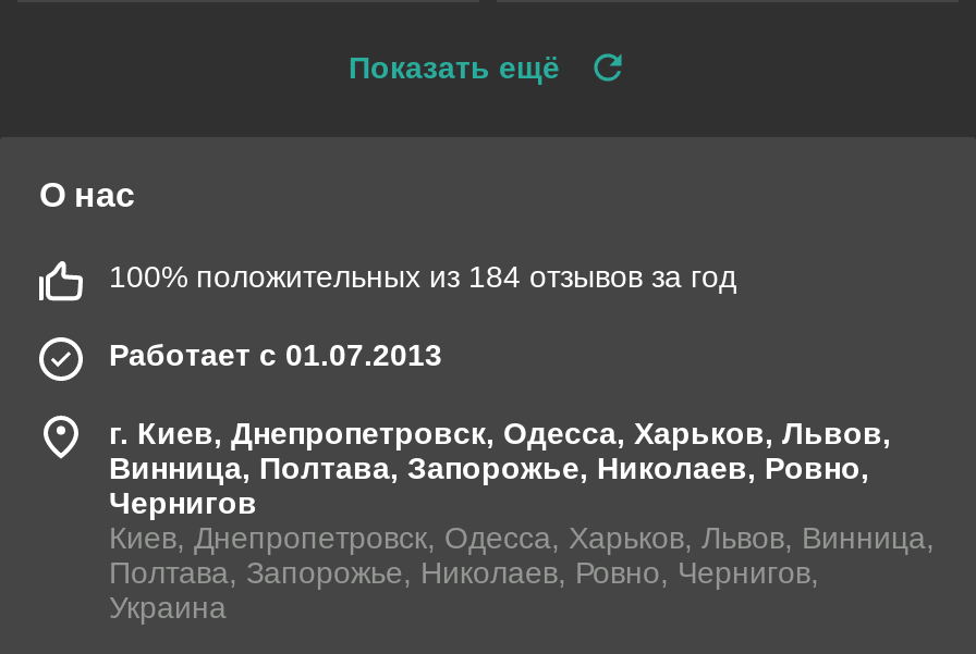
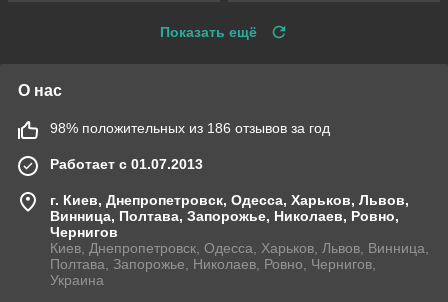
[109,258,736,293] 100% положительных из 184 отзывов за год -> [50,119,330,135] 98% положительных из 186 отзывов за год

